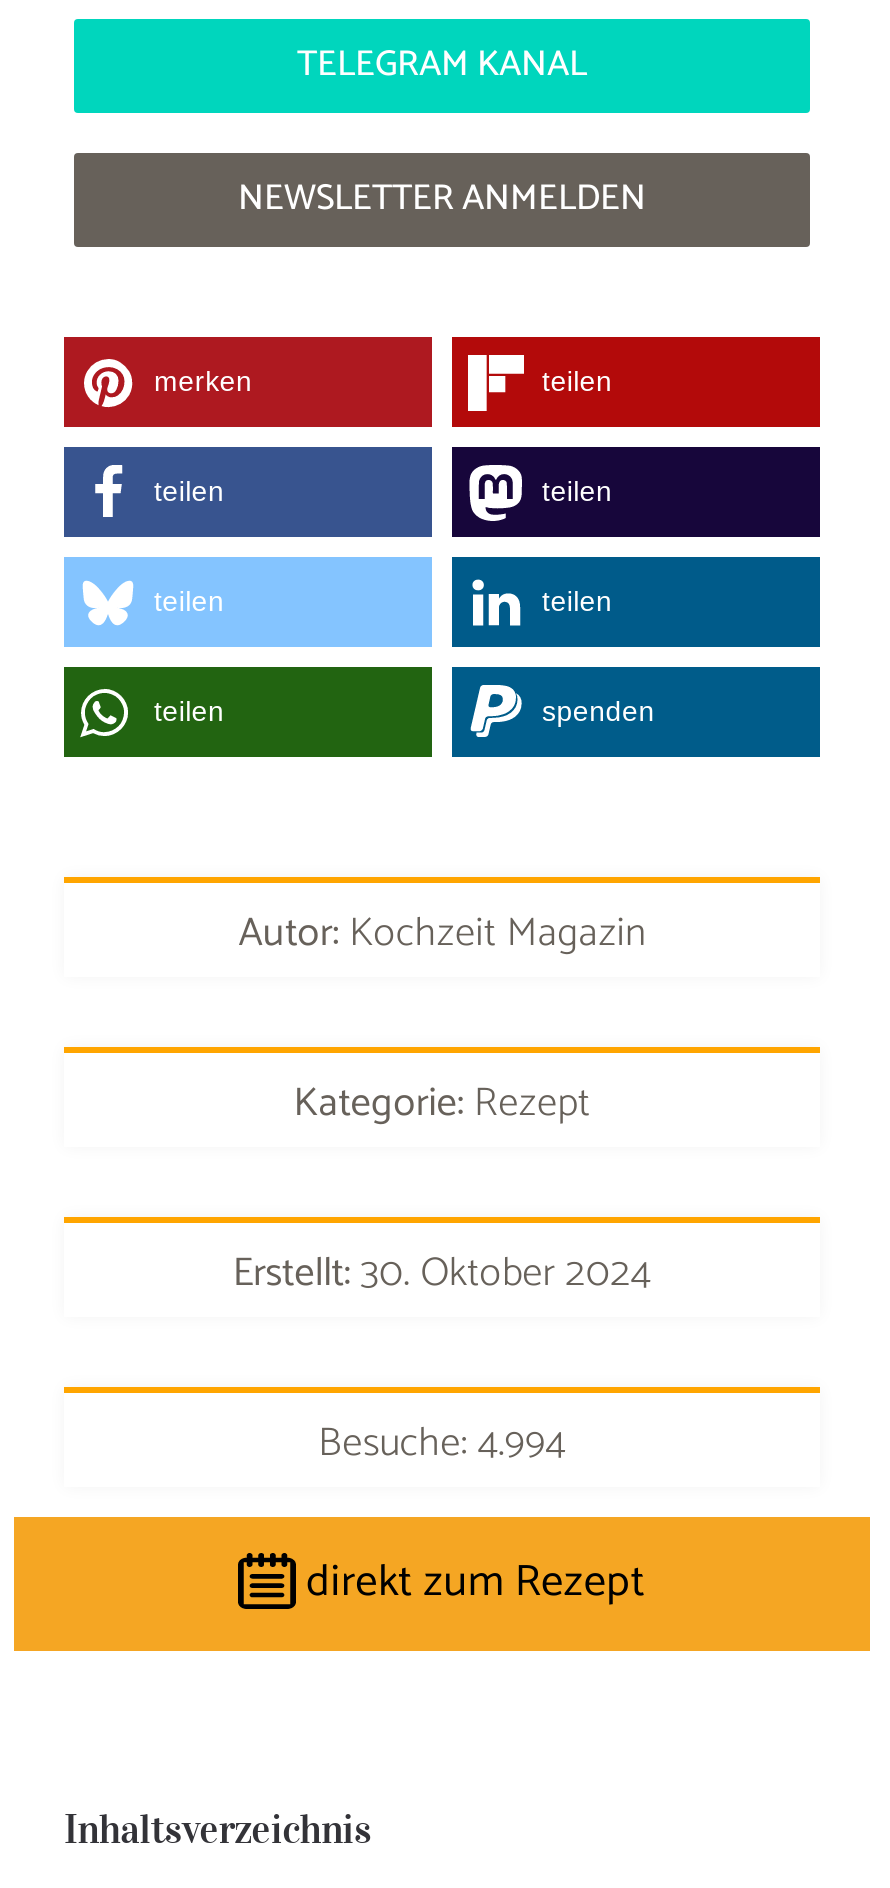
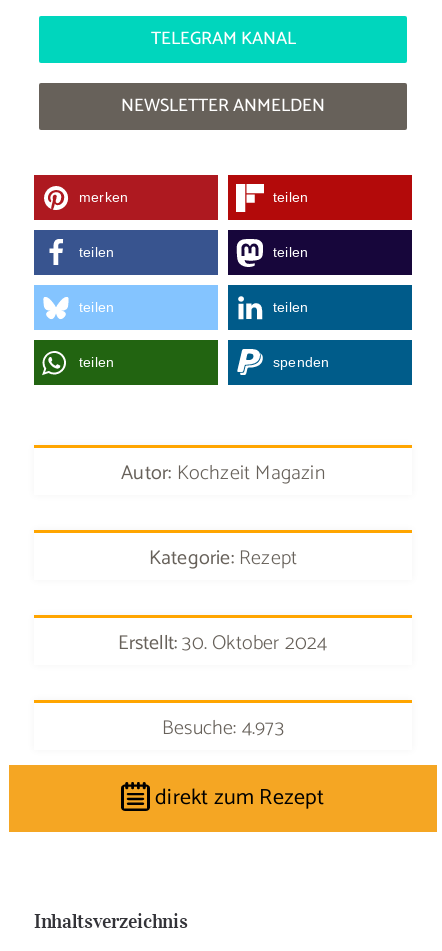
[318,1410,566,1476] Besuche: 4.994 -> [162,712,284,745] Besuche: 4.973

